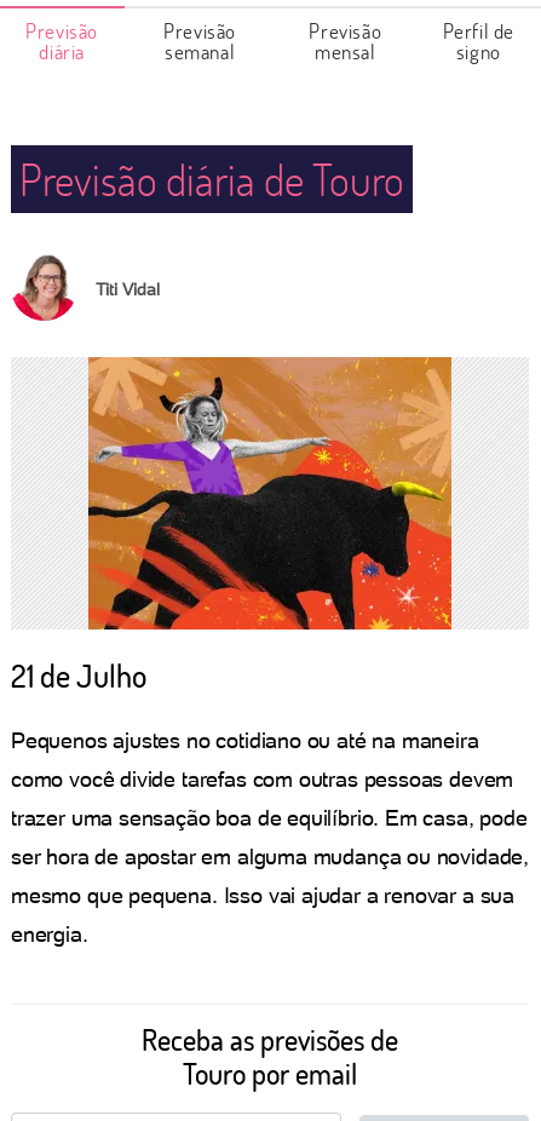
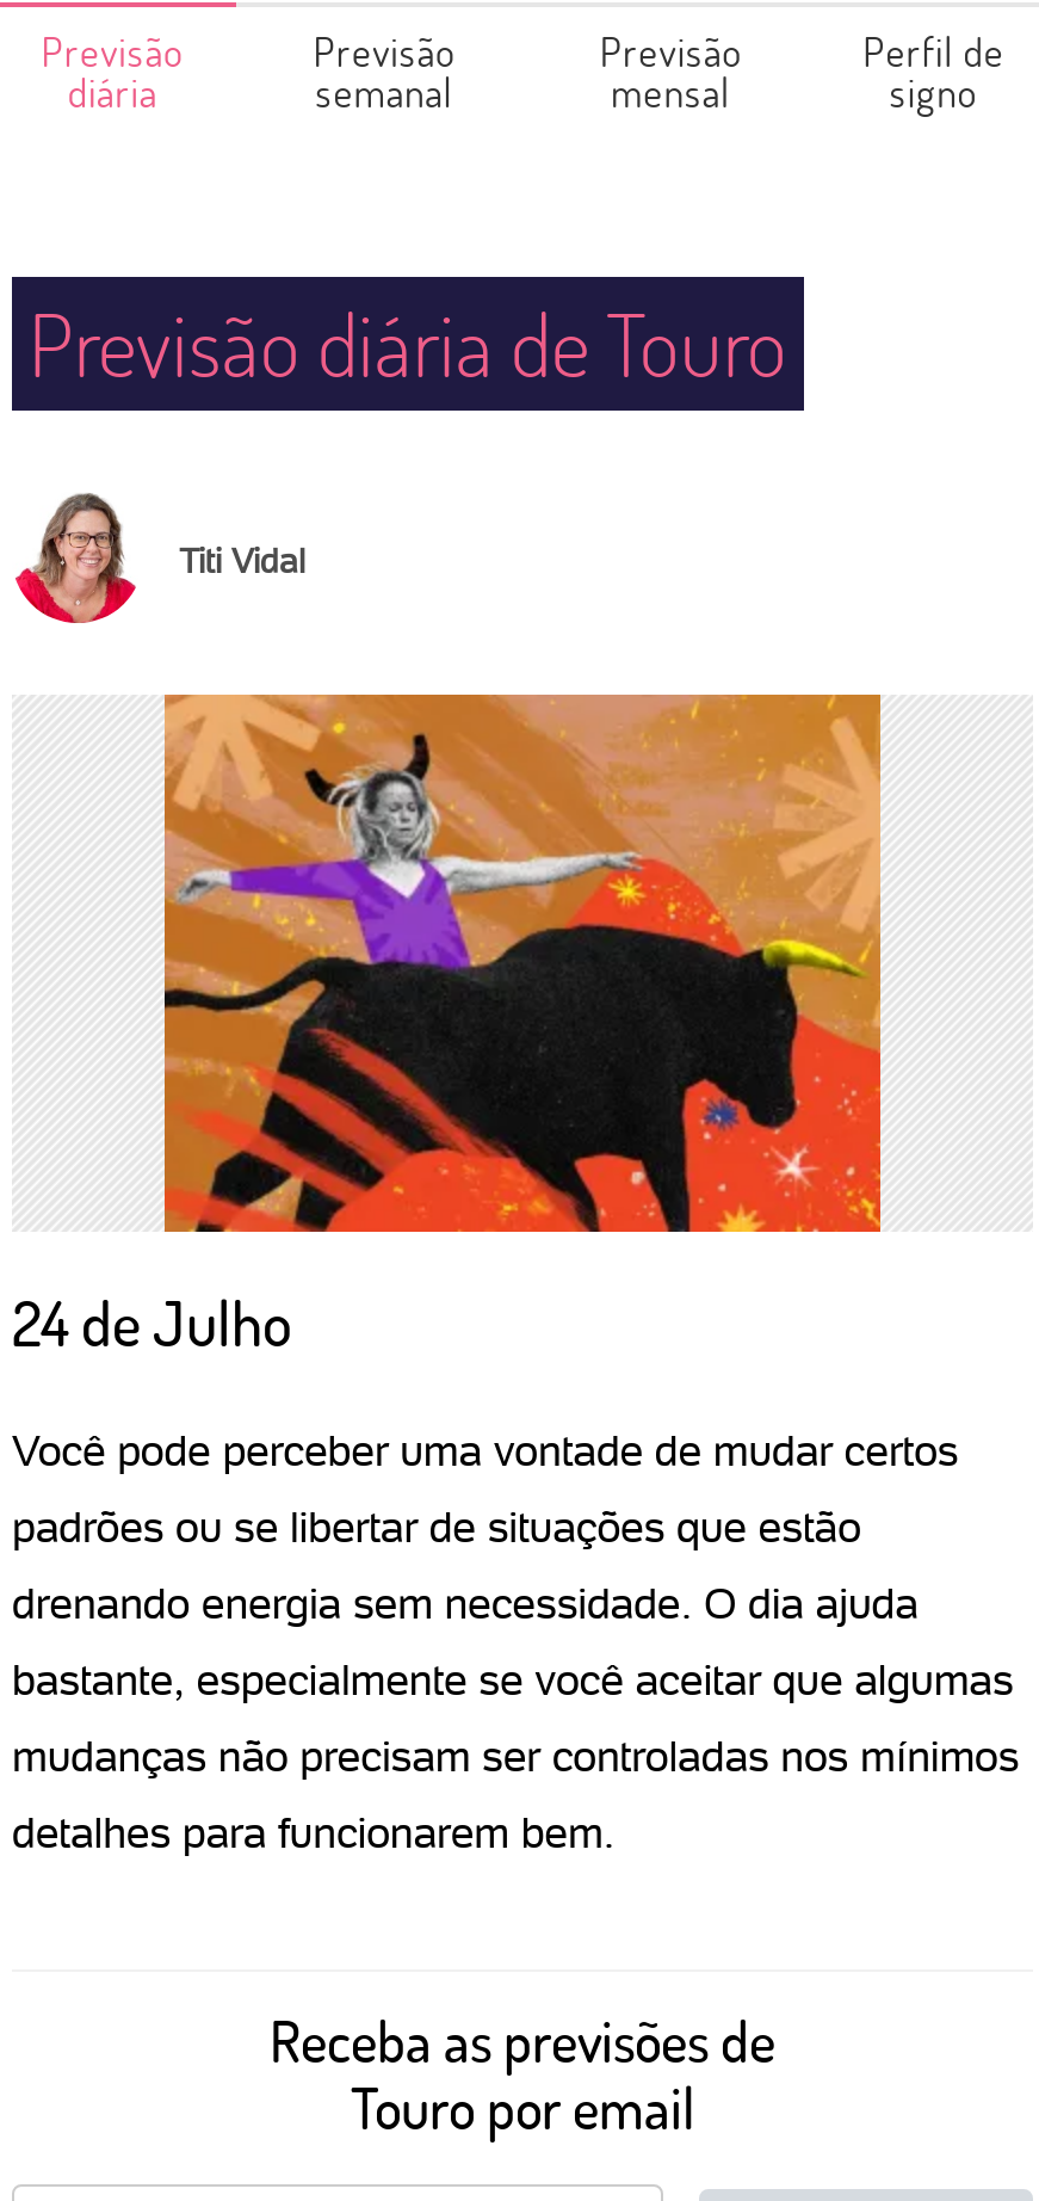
[11,655,146,696] 21 de Julho -> [12,1282,291,1363] 24 de Julho
[11,728,479,753] Pequenos ajustes no cotidiano ou até na maneira -> [12,1425,958,1475] Você pode perceber uma vontade de mudar certos
[11,766,513,792] como você divide tarefas com outras pessoas devem -> [12,1502,861,1552] padrões ou se libertar de situações que estão
[11,805,527,830] trazer uma sensação boa de equilíbrio. Em casa, pode -> [12,1578,918,1628] drenando energia sem necessidade. O dia ajuda
[11,844,529,869] ser hora de apostar em alguma mudança ou novidade, -> [12,1654,1013,1704] bastante, especialmente se você aceitar que algumas
[11,883,514,908] mesmo que pequena. Isso vai ajudar a renovar a sua -> [12,1731,1019,1781] mudanças não precisam ser controladas nos mínimos
[11,921,88,947] energia. -> [12,1807,615,1857] detalhes para funcionarem bem.

